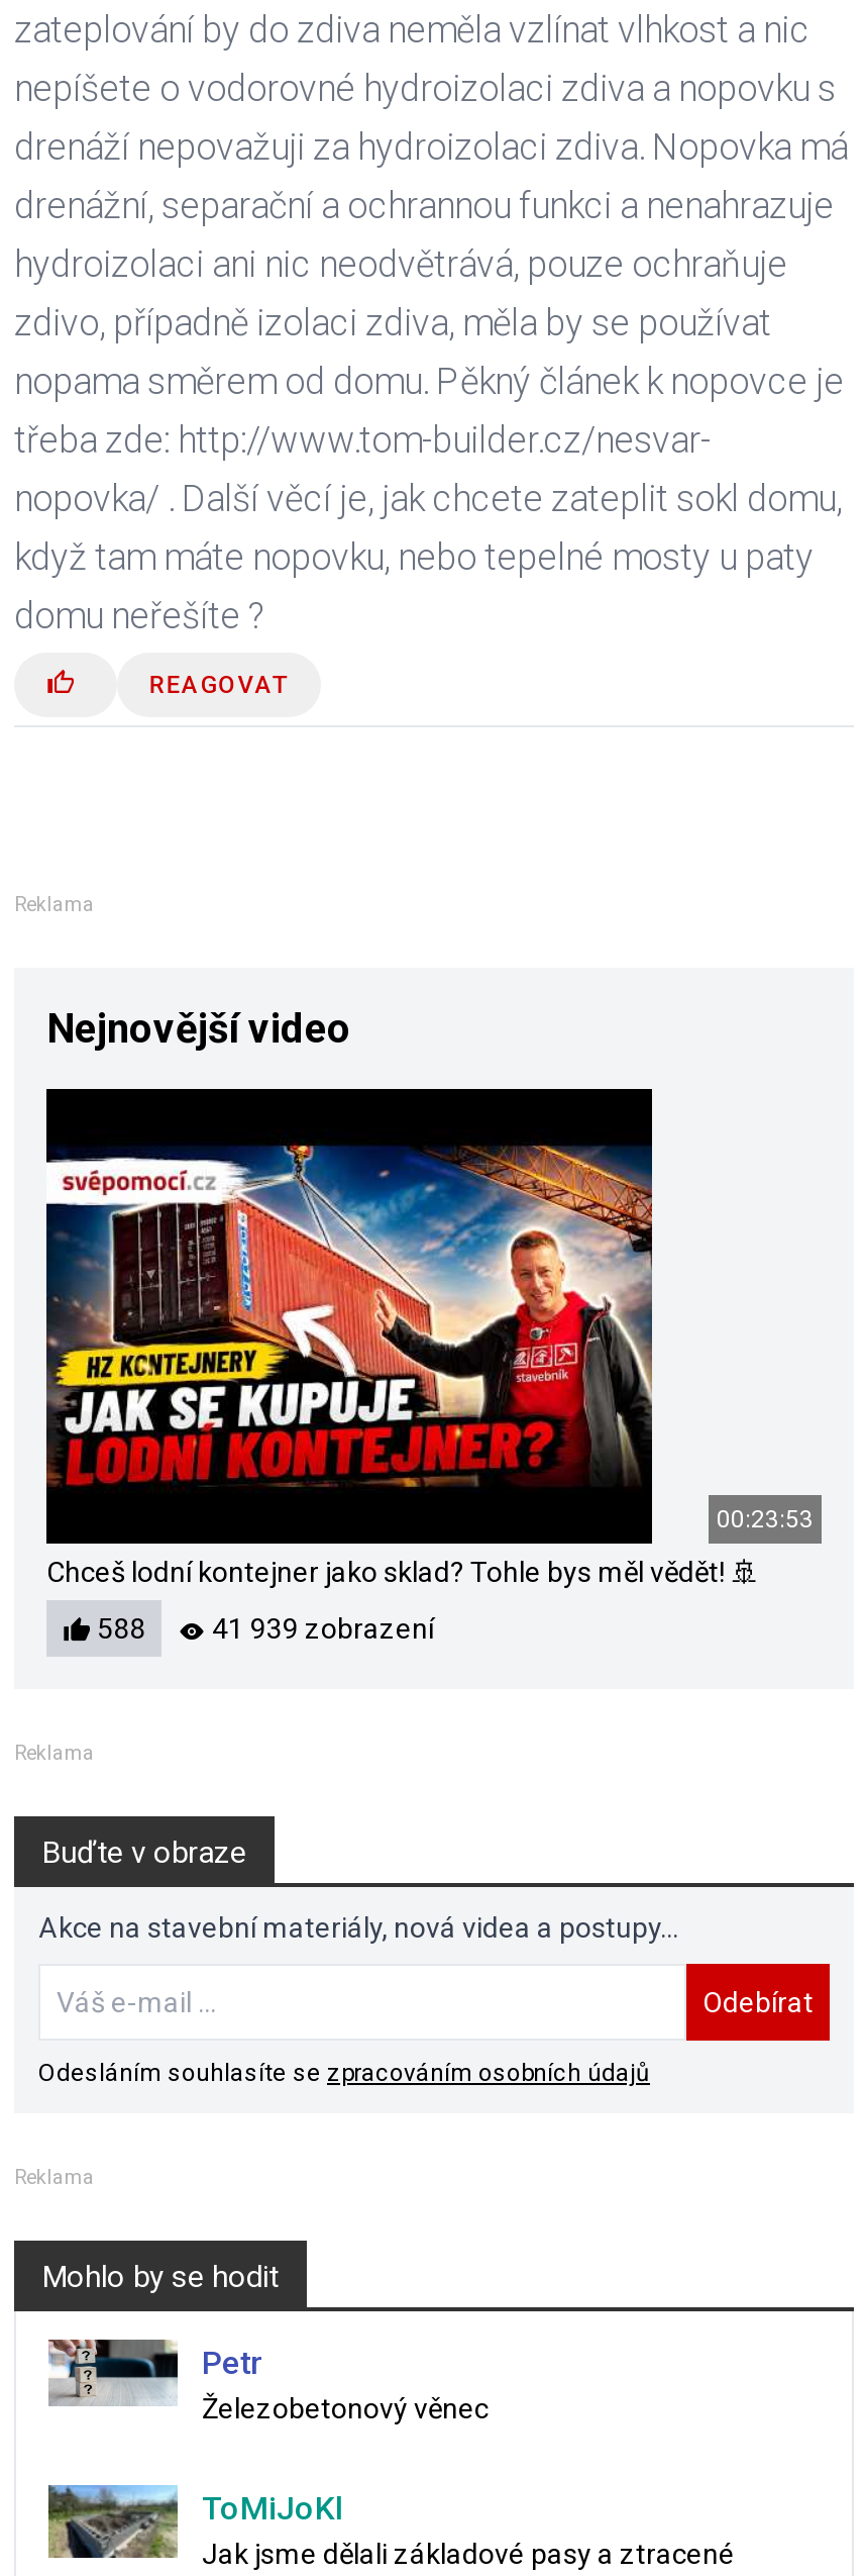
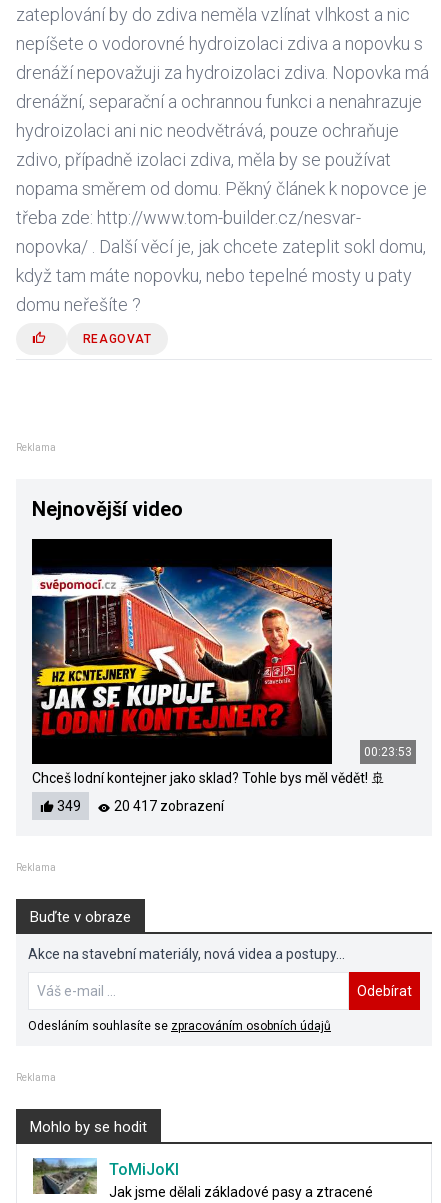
[91,1613,145,1645] 588 -> [54,798,81,814] 349
[206,1613,434,1645] 41 939 zobrazení -> [111,798,224,814] 20 417 zobrazení
[48,2338,489,2425] [image] | Petr | Železobetonový věnec -> none

